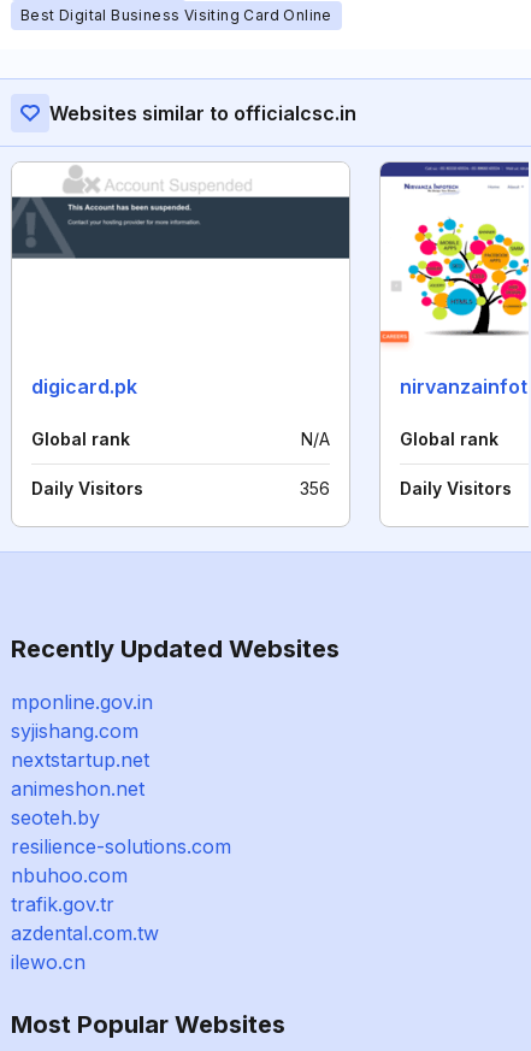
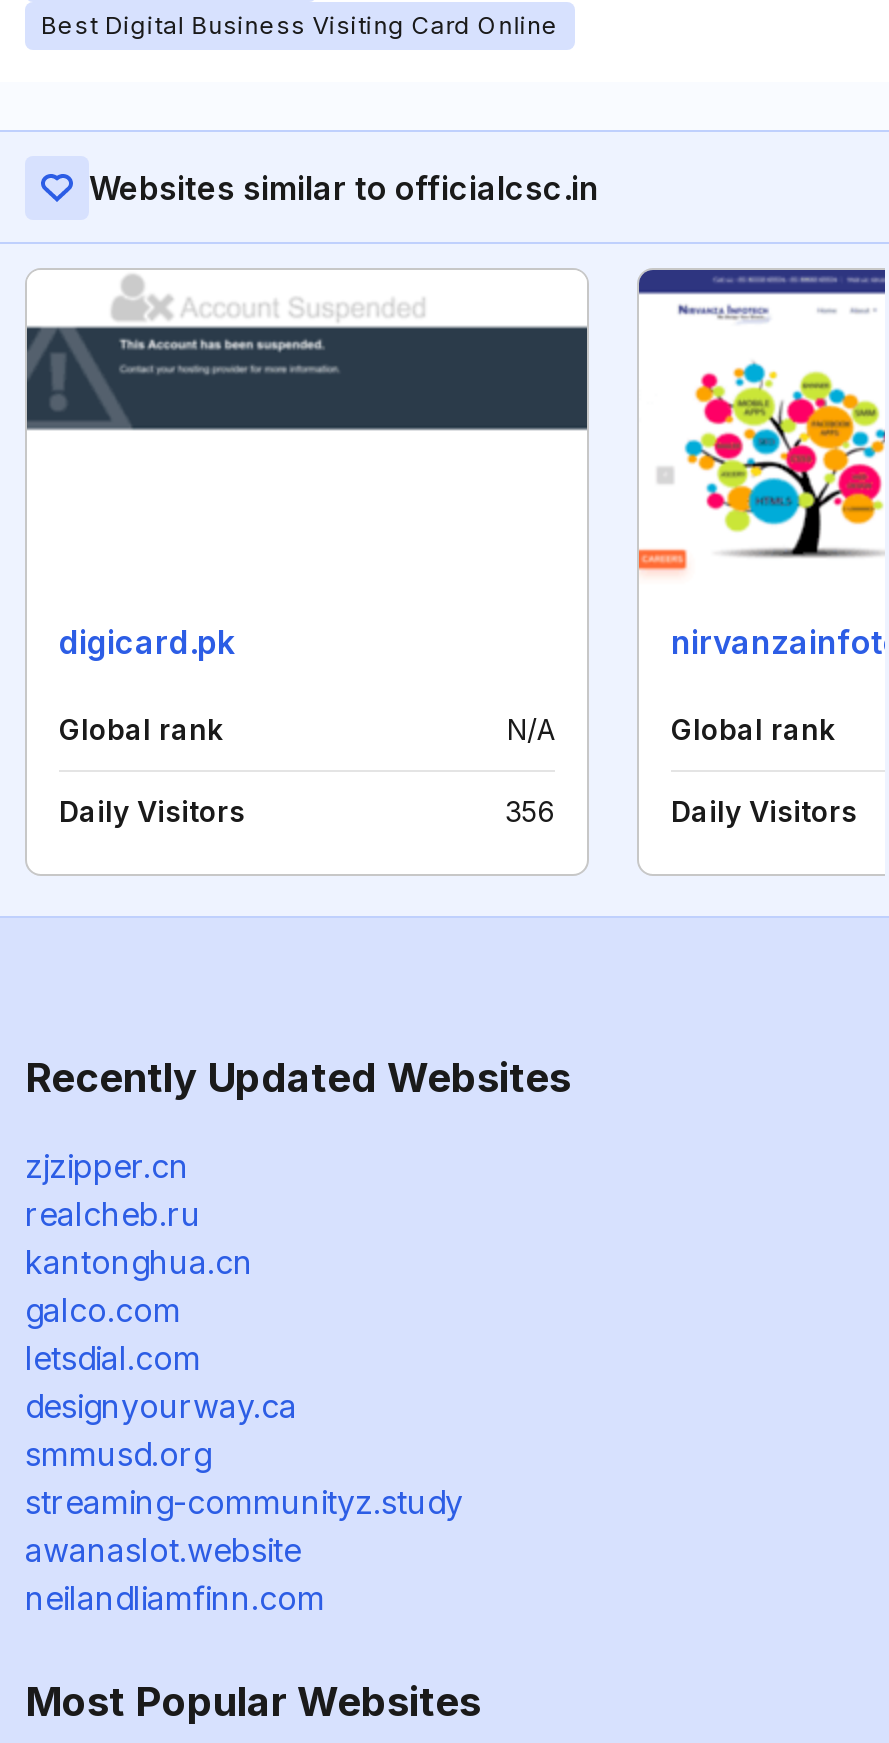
[11,690,231,974] mponline.gov.in | syjishang.com | nextstartup.net | animeshon.net | seoteh.by | resilience-solutions.com | nbuhoo.com | trafik.gov.tr | azdental.com.tw | ilewo.cn -> [25,1146,463,1618] zjzipper.cn | realcheb.ru | kantonghua.cn | galco.com | letsdial.com | designyourway.ca | smmusd.org | streaming-communityz.study | awanaslot.website | neilandliamfinn.com

